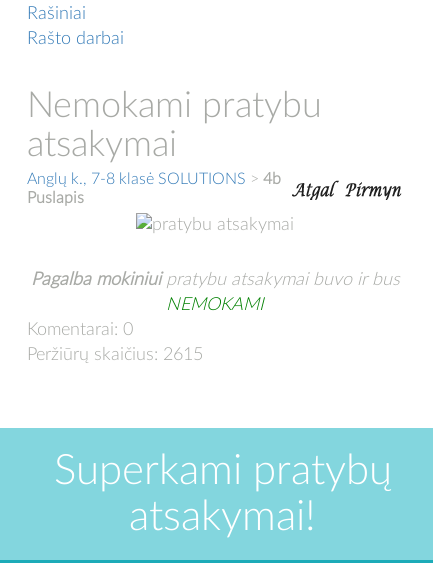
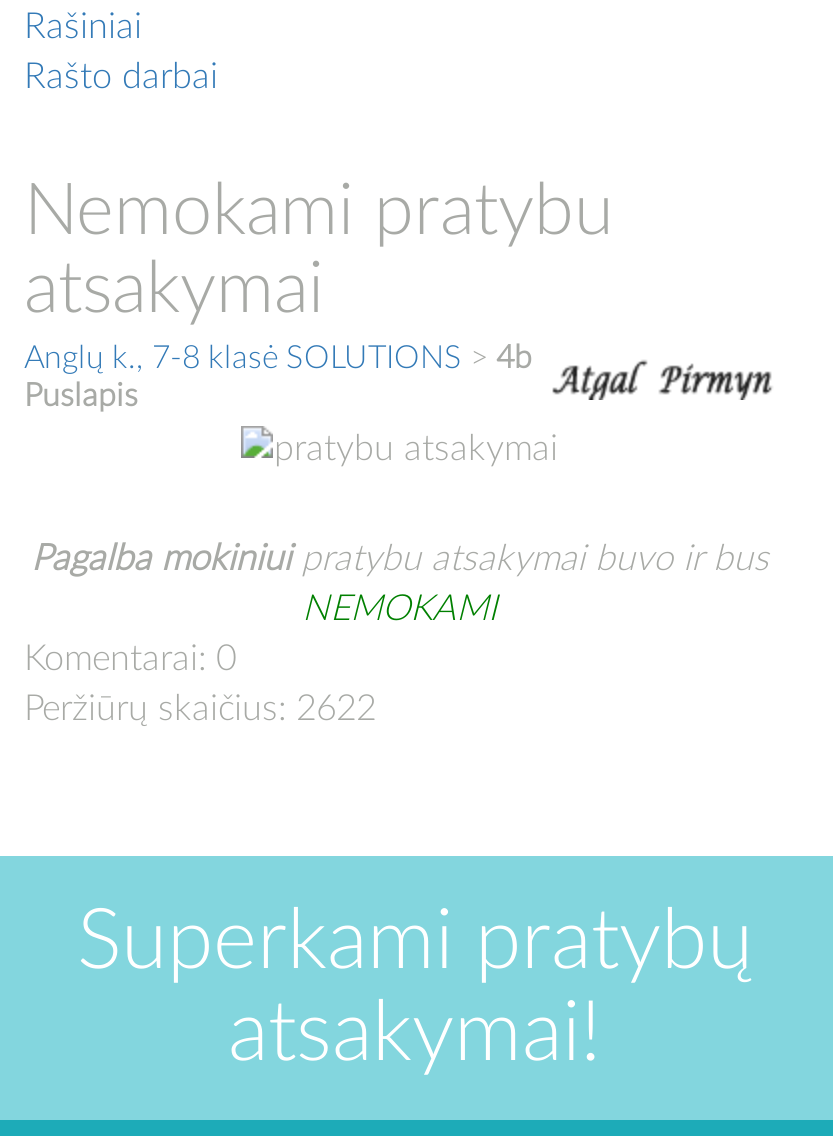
[27,346,203,364] Peržiūrų skaičius: 2615 -> [24,692,376,728] Peržiūrų skaičius: 2622

